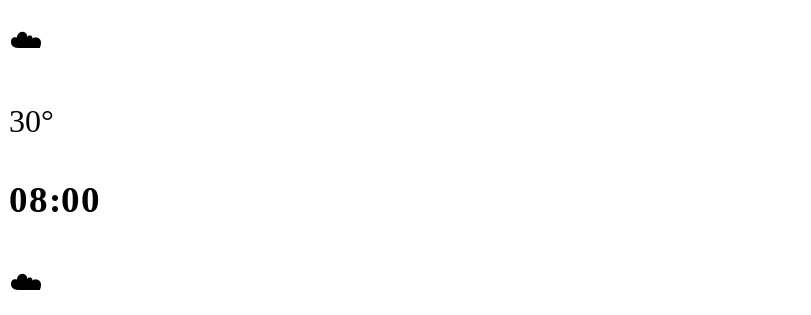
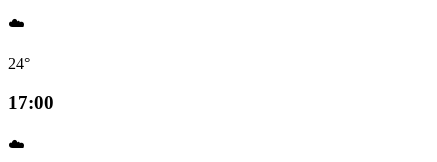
[9,105,53,139] 30° -> [8,55,30,72] 24°
[9,178,101,220] 08:00 -> [8,92,54,113] 17:00

